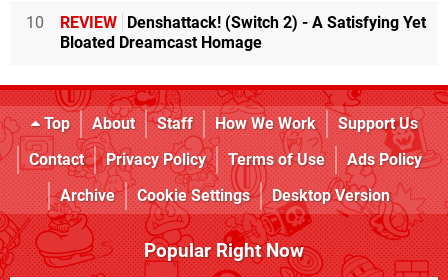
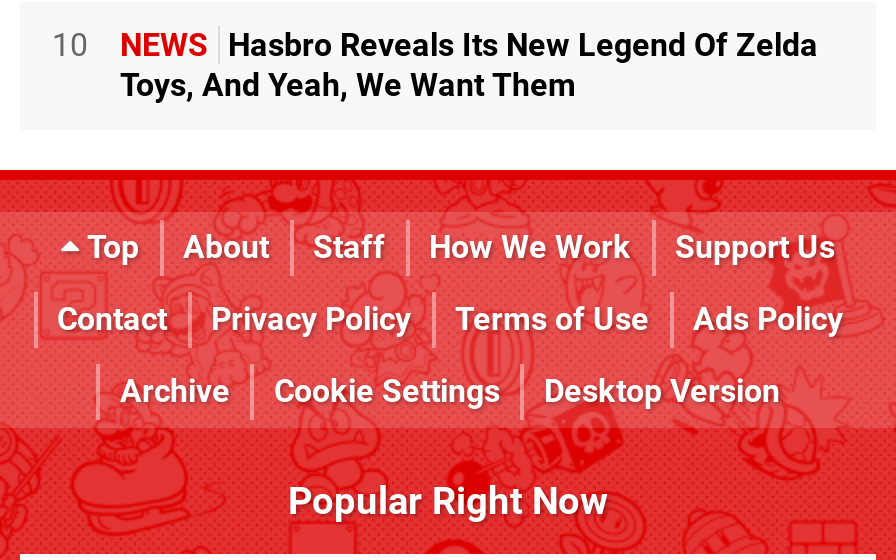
[60,13,426,52] REVIEW Denshattack! (Switch 2) - A Satisfying Yet | Bloated Dreamcast Homage -> [120,27,818,105] NEWS Hasbro Reveals Its New Legend Of Zelda | Toys, And Yeah, We Want Them

